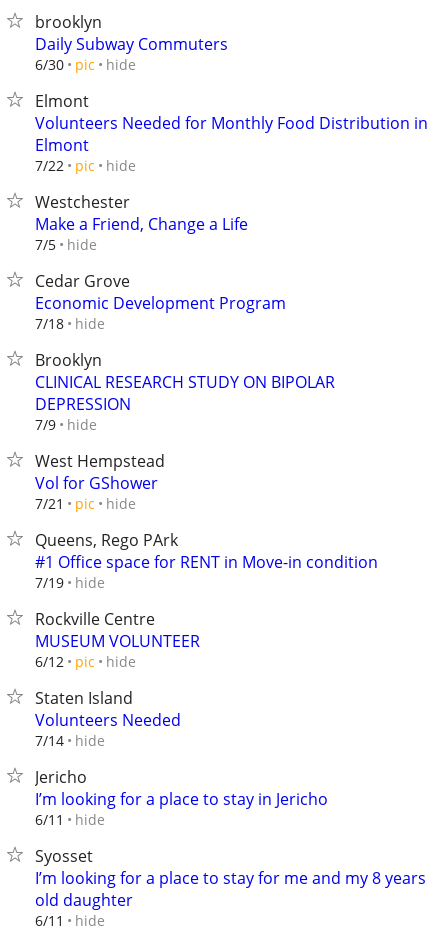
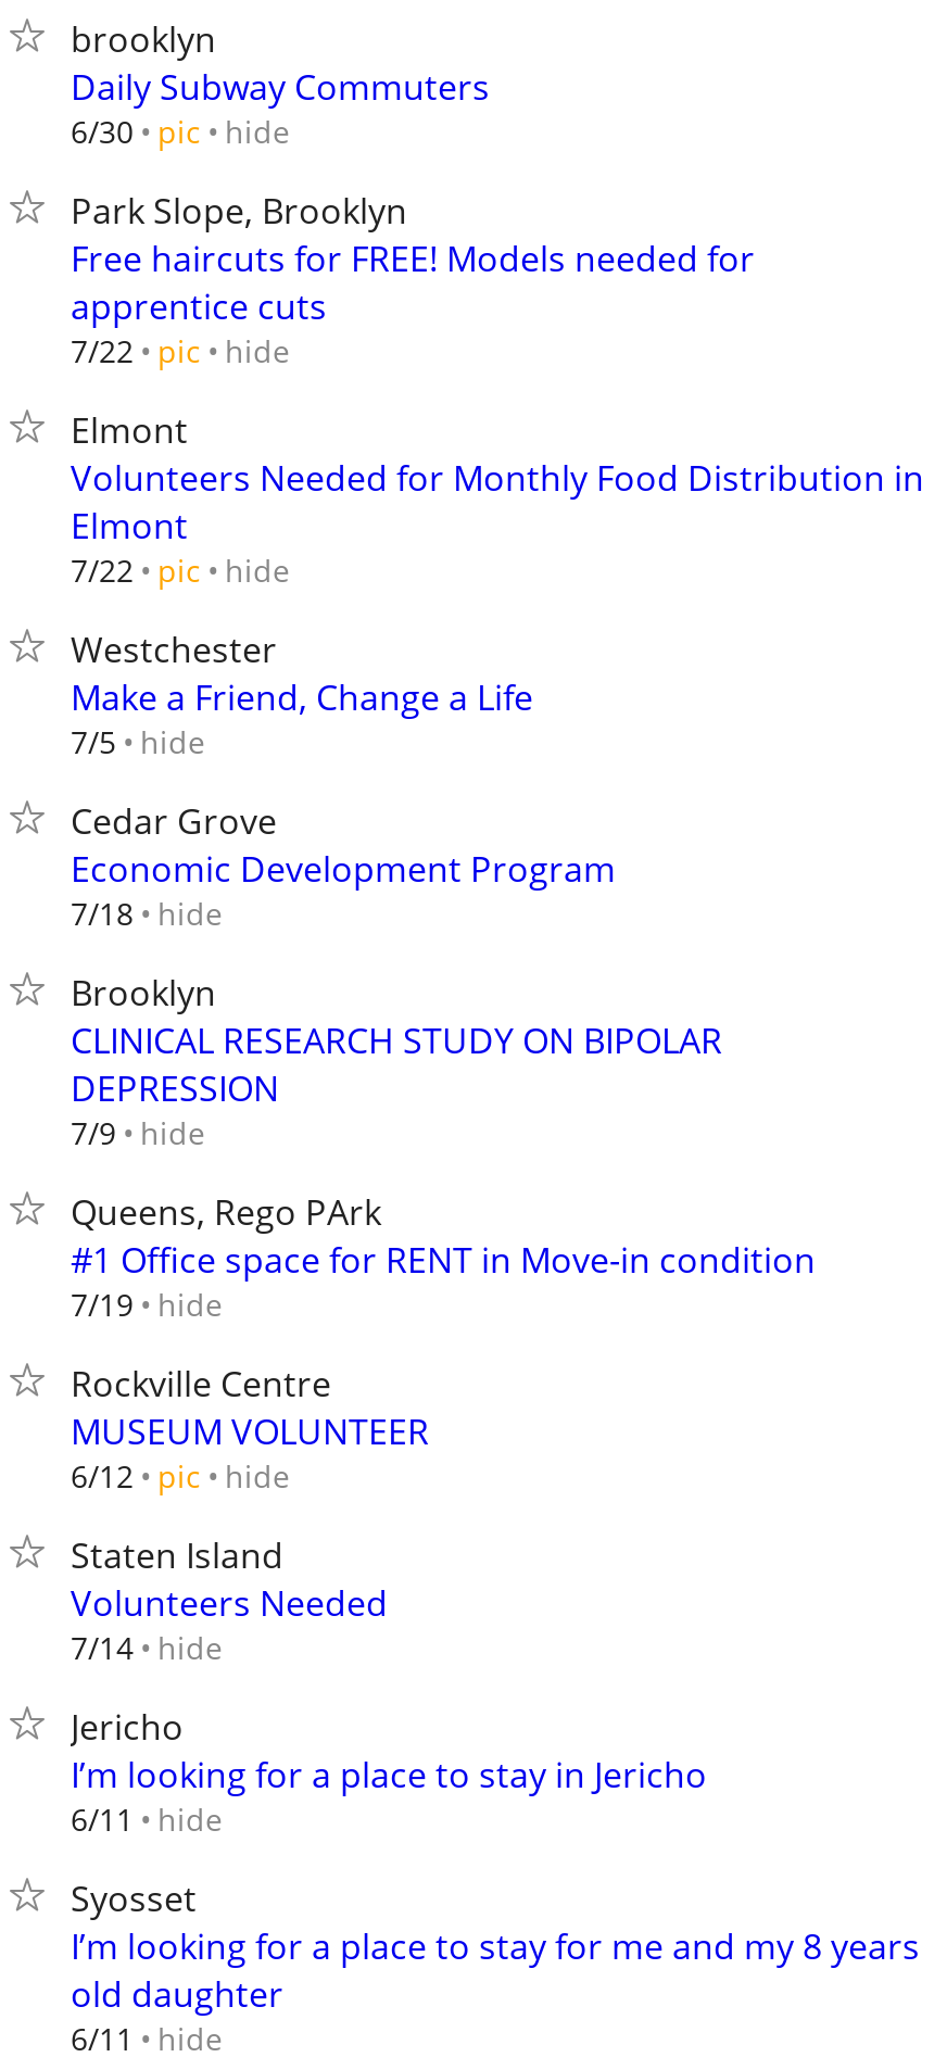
none -> [71,187,755,371] Park Slope, Brooklyn | Free haircuts for FREE! Models needed for | apprentice cuts | 7/22 pic hide
moved [35,90,428,434] -> [71,406,924,1153]: Elmont | Volunteers Needed for Monthly Food Distribution in | Elmont | ... | DEPRESSION | 7/9 hide
[35,450,165,513] West Hempstead | Vol for GShower | 7/21 pic hide -> none

